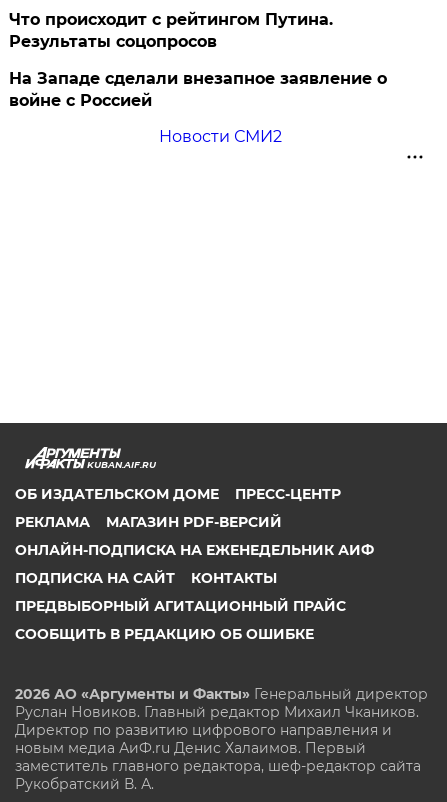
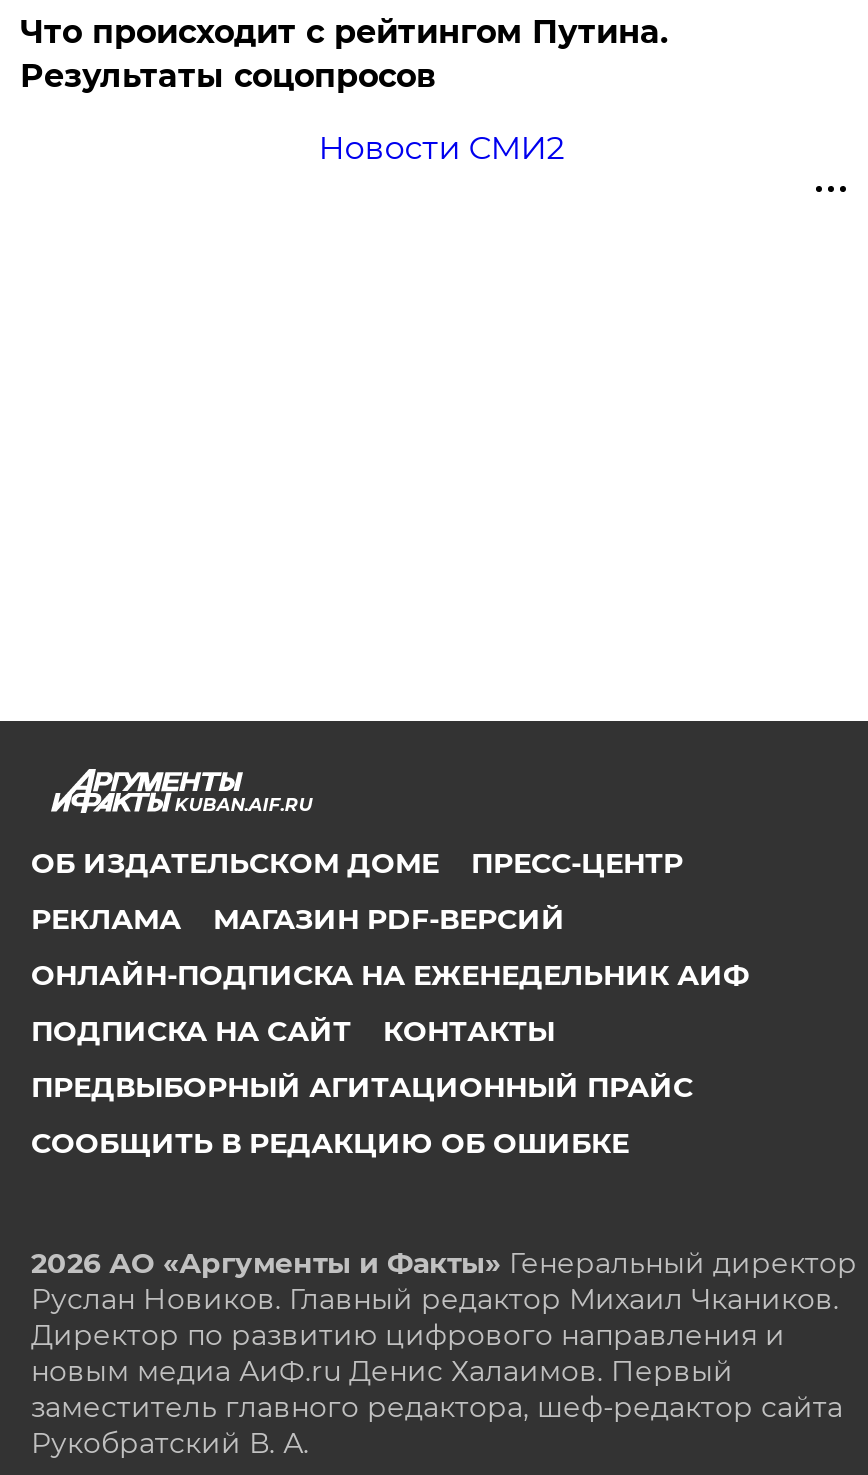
[9,69,387,110] На Западе сделали внезапное заявление о | войне с Россией -> none

